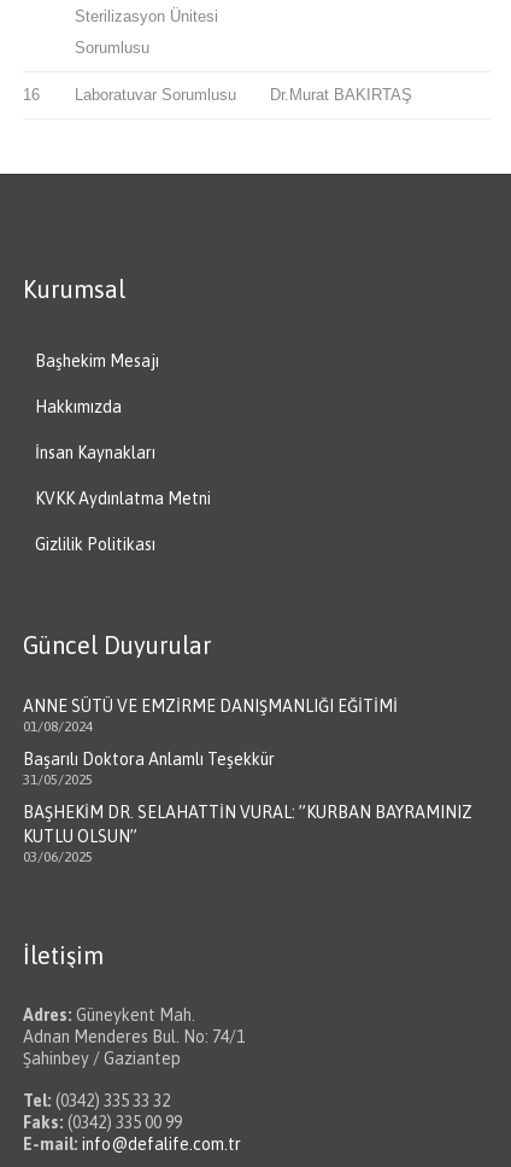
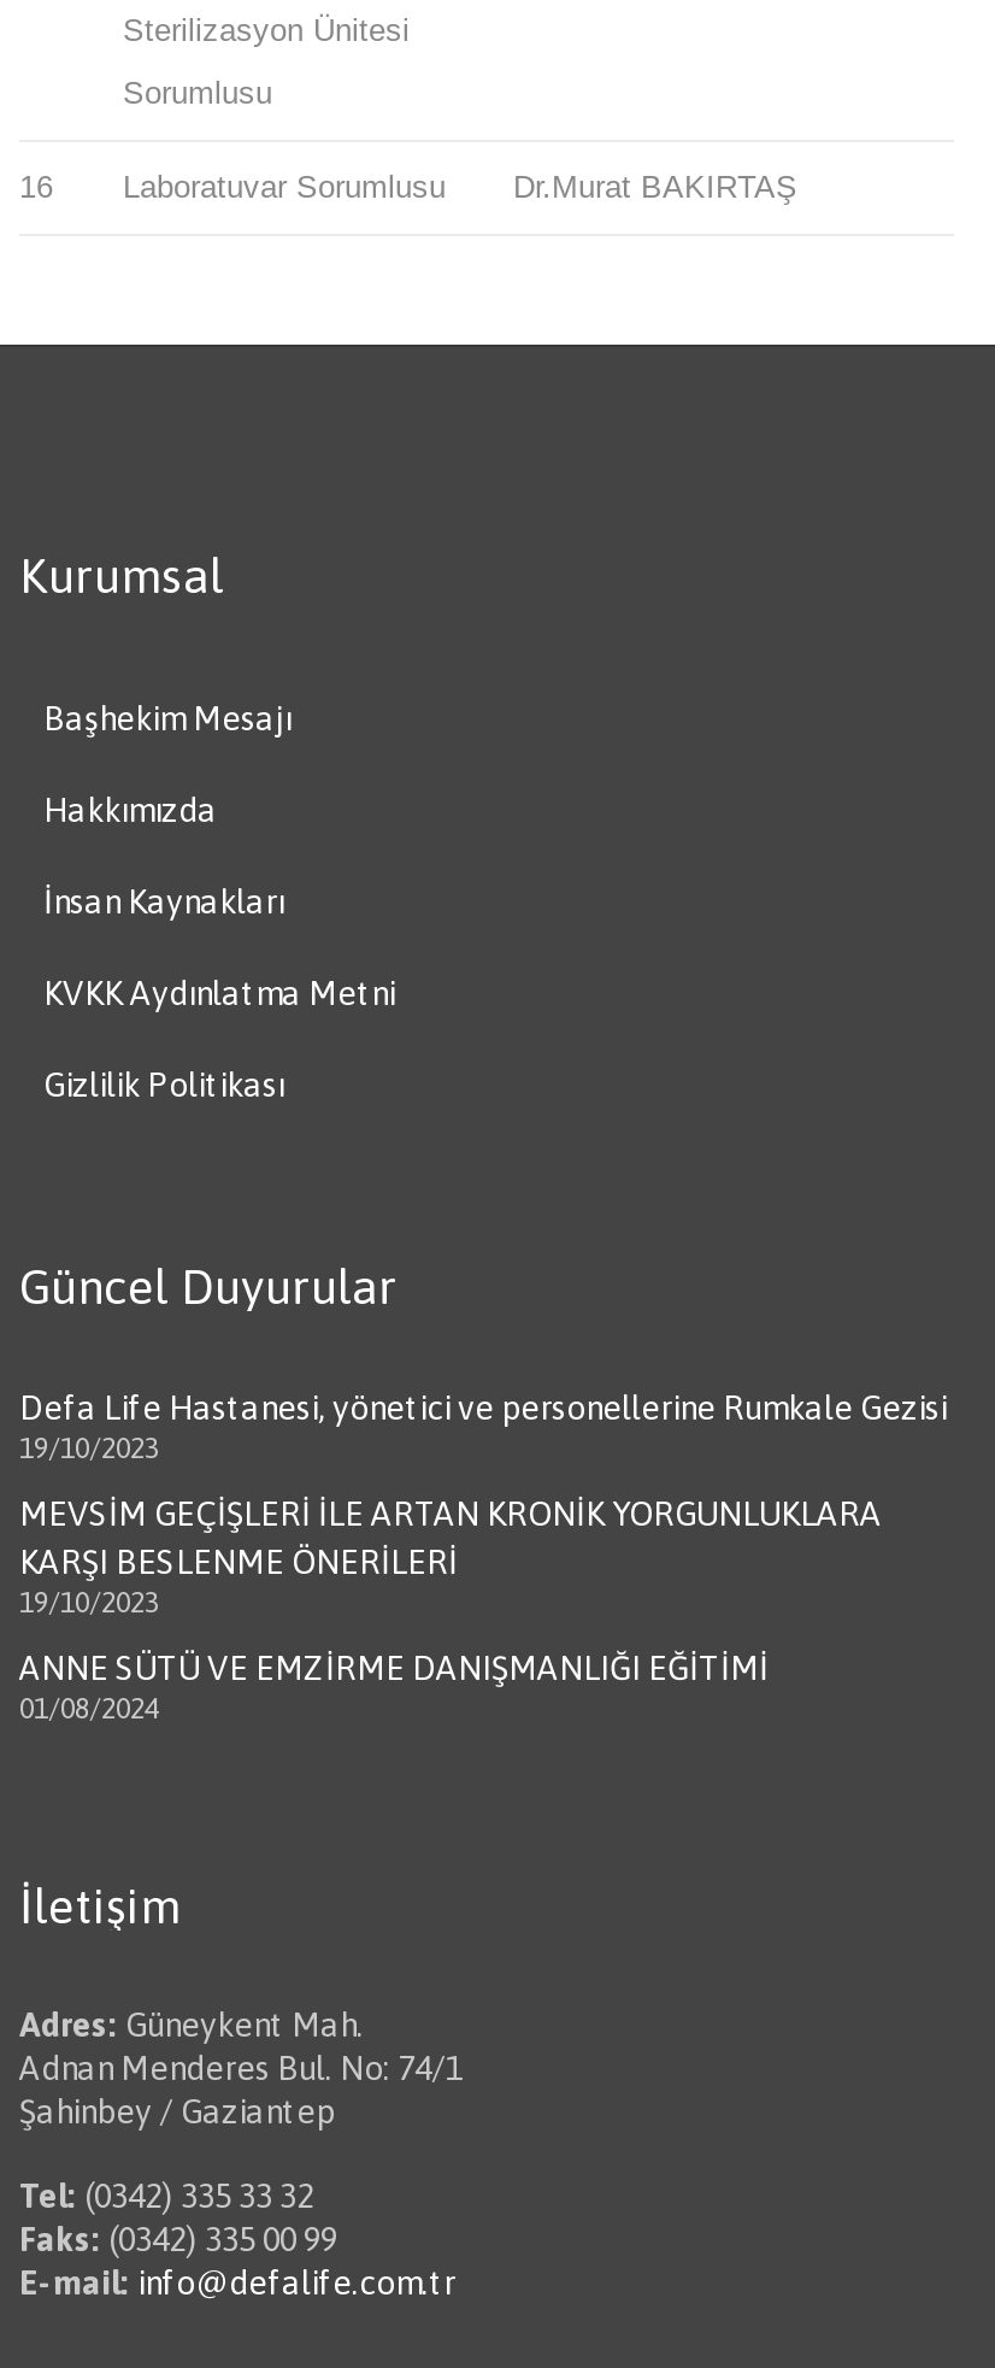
none -> [19,1388,947,1619] Defa Life Hastanesi, yönetici ve personellerine Rumkale Gezisi | 19/10/2023 | MEVSİM GEÇİŞLERİ İLE ARTAN KRONİK YORGUNLUKLARA | KARŞI BESLENME ÖNERİLERİ | 19/10/2023
moved [23,696,398,735] -> [19,1648,769,1725]: ANNE SÜTÜ VE EMZİRME DANIŞMANLIĞI EĞİTİMİ | 01/08/2024
[23,749,472,865] Başarılı Doktora Anlamlı Teşekkür | 31/05/2025 | BAŞHEKİM DR. SELAHATTİN VURAL: ”KURBAN BAYRAMINIZ | KUTLU OLSUN” | 03/06/2025 -> none

